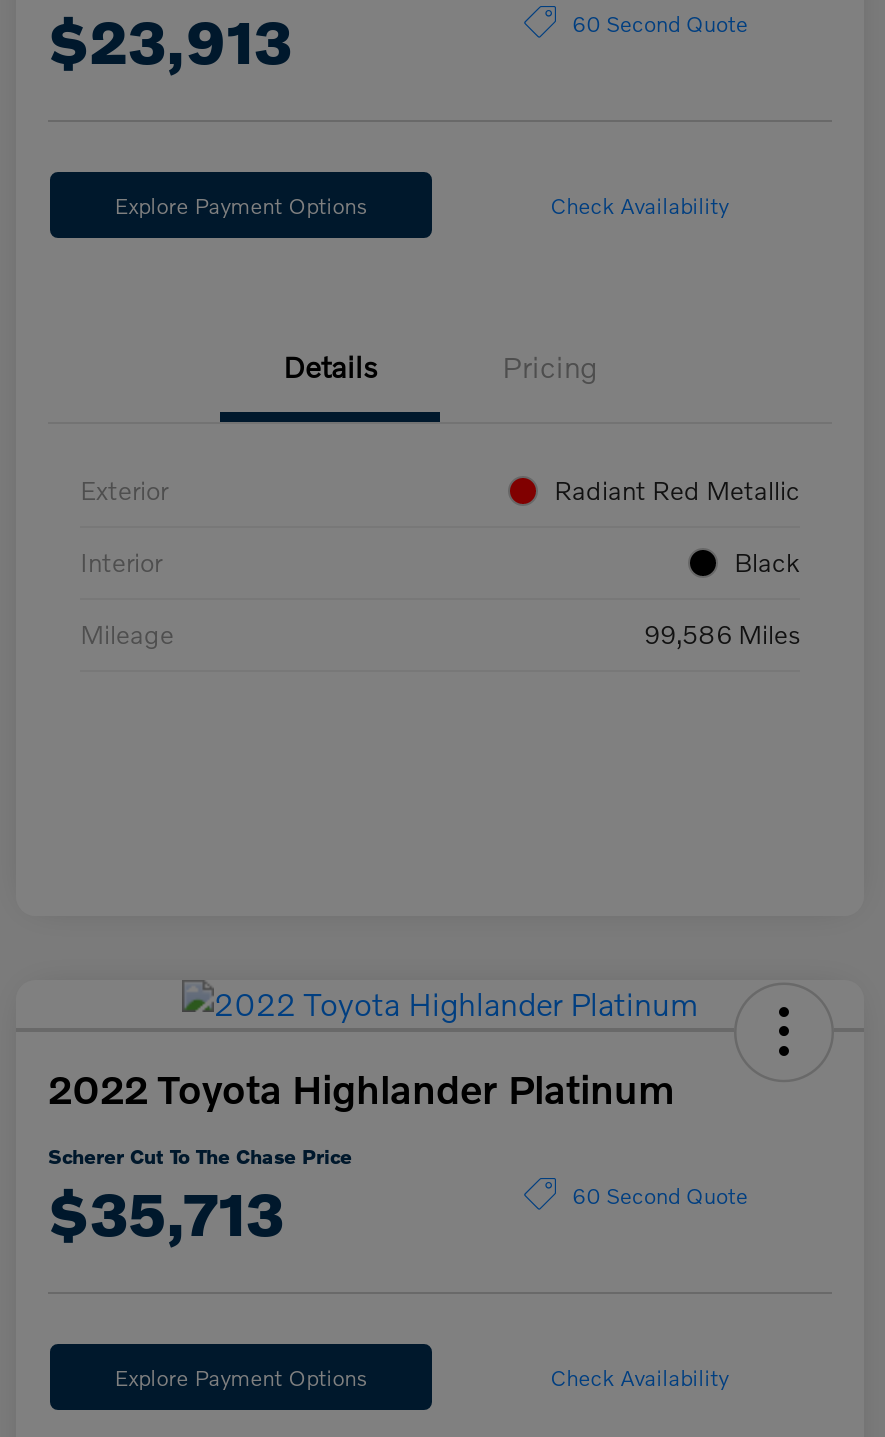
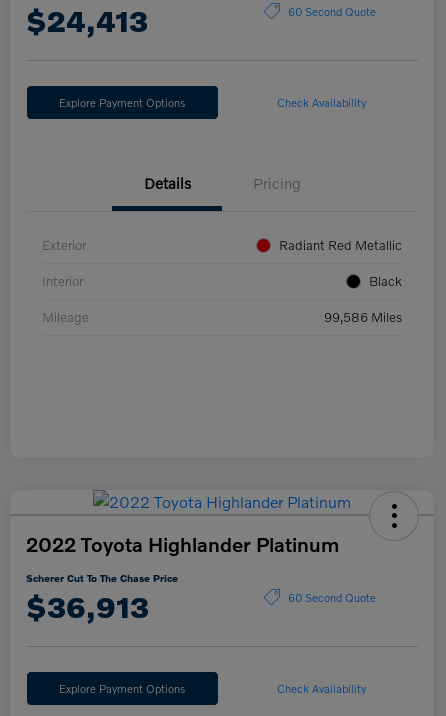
[48,6,292,76] $23,913 -> [26,3,148,38] $24,413
[48,1178,284,1248] $35,713 -> [26,589,149,624] $36,913

